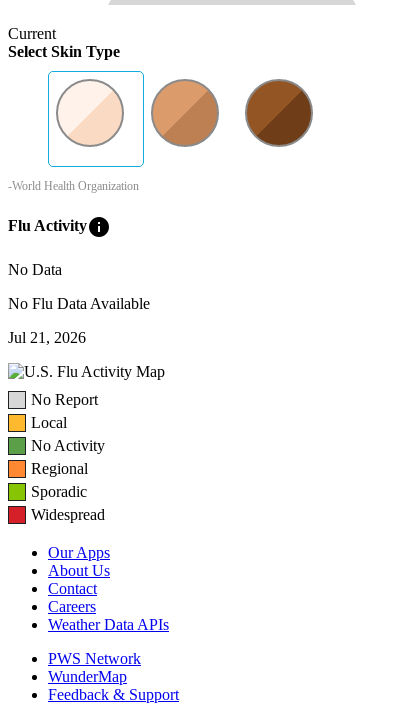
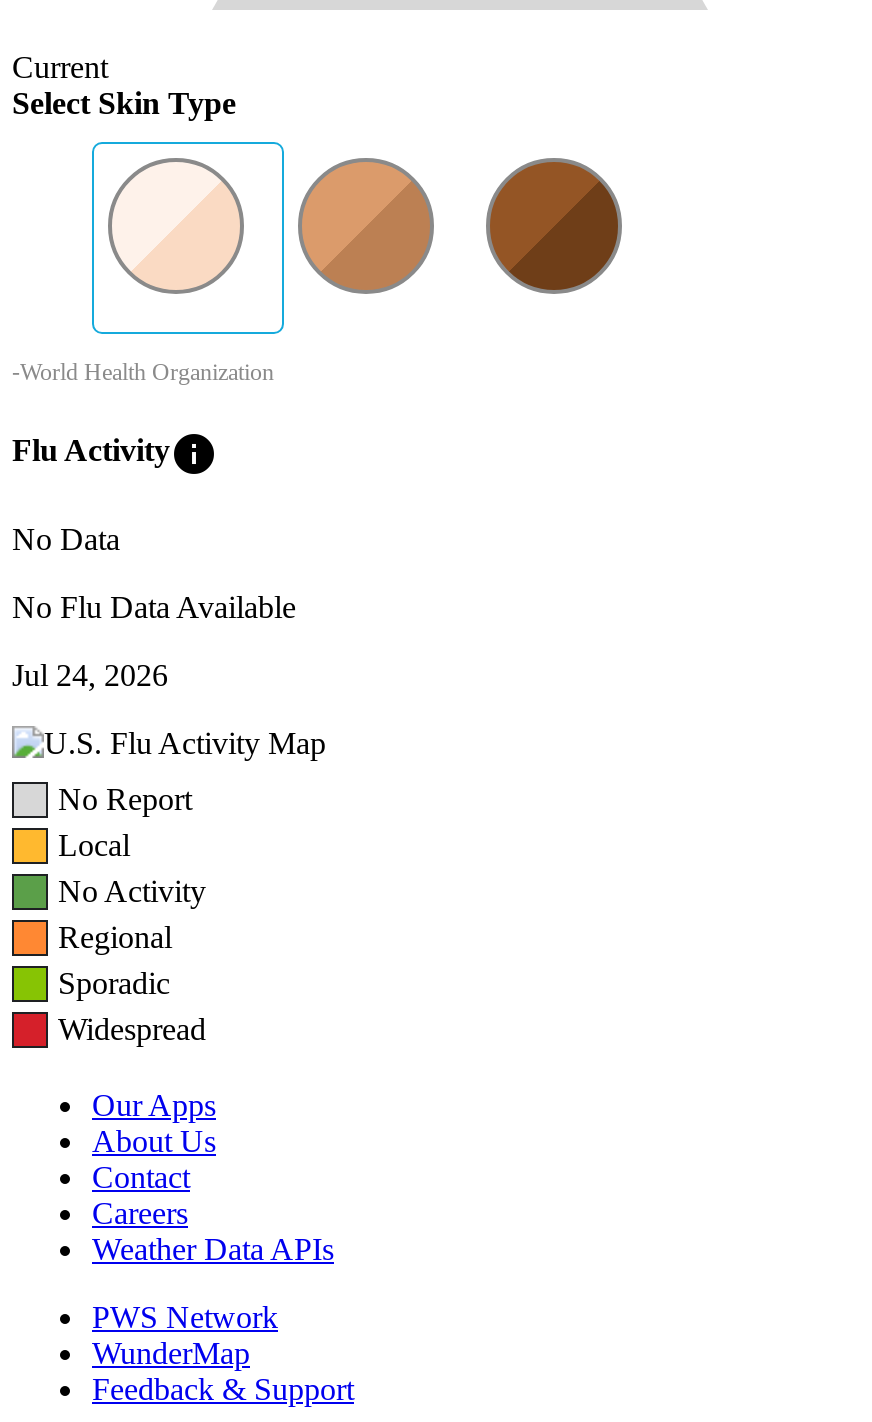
[8,329,86,346] Jul 21, 2026 -> [12,657,168,691] Jul 24, 2026

